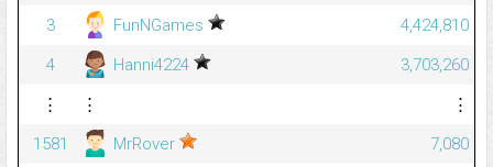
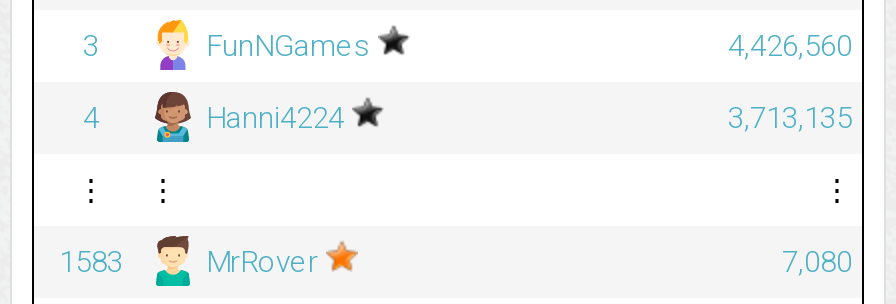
[401,15,469,35] 4,424,810 -> [728,28,852,64] 4,426,560
[401,55,469,75] 3,703,260 -> [728,100,852,136] 3,713,135
[32,134,68,154] 1581 -> [59,244,123,280] 1583

